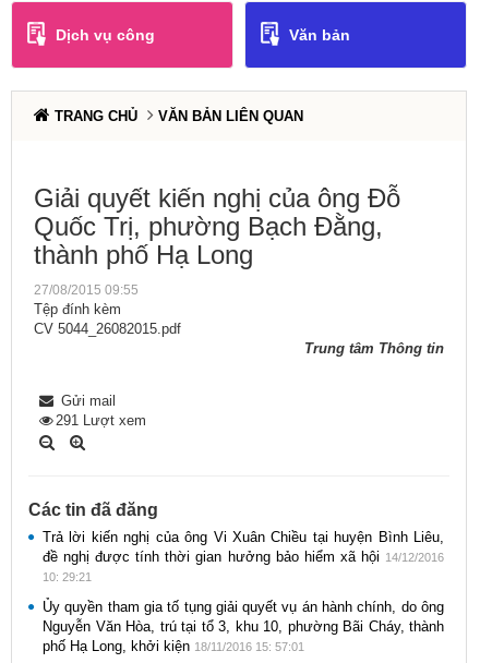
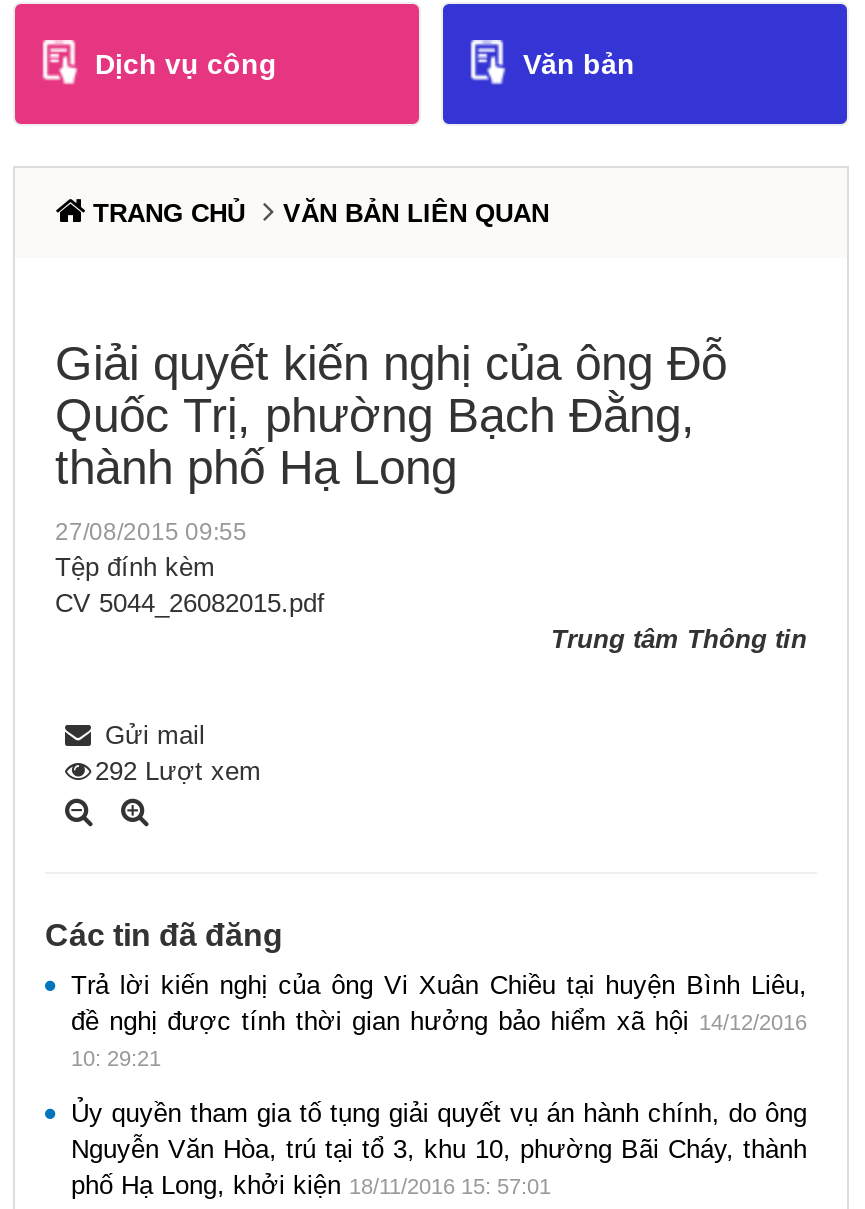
[56,412,146,429] 291 Lượt xem -> [95,756,261,786] 292 Lượt xem

